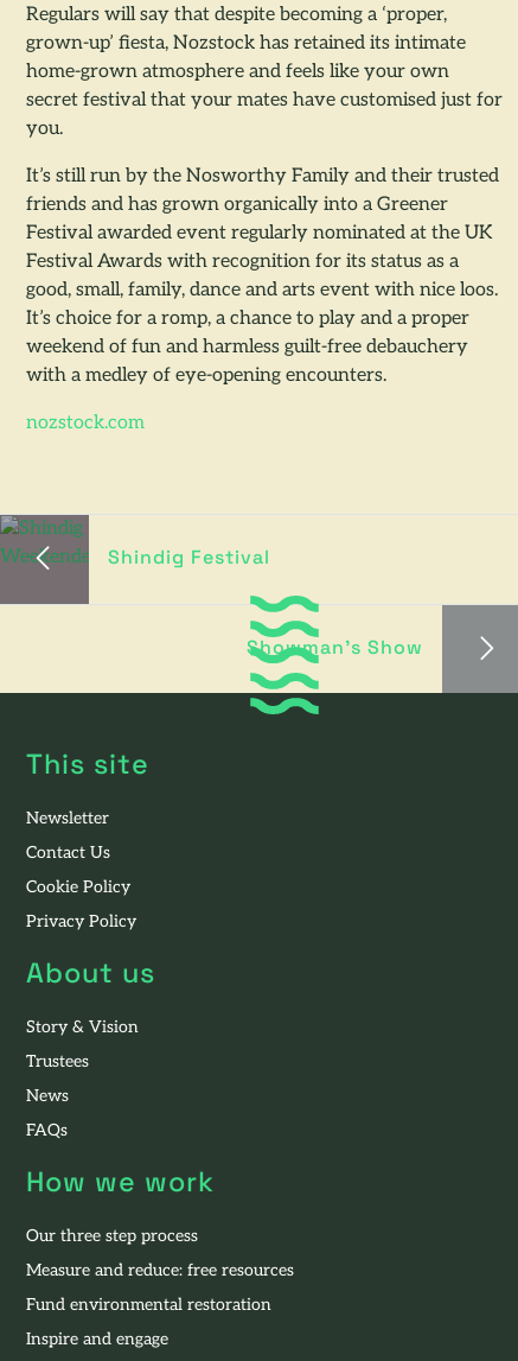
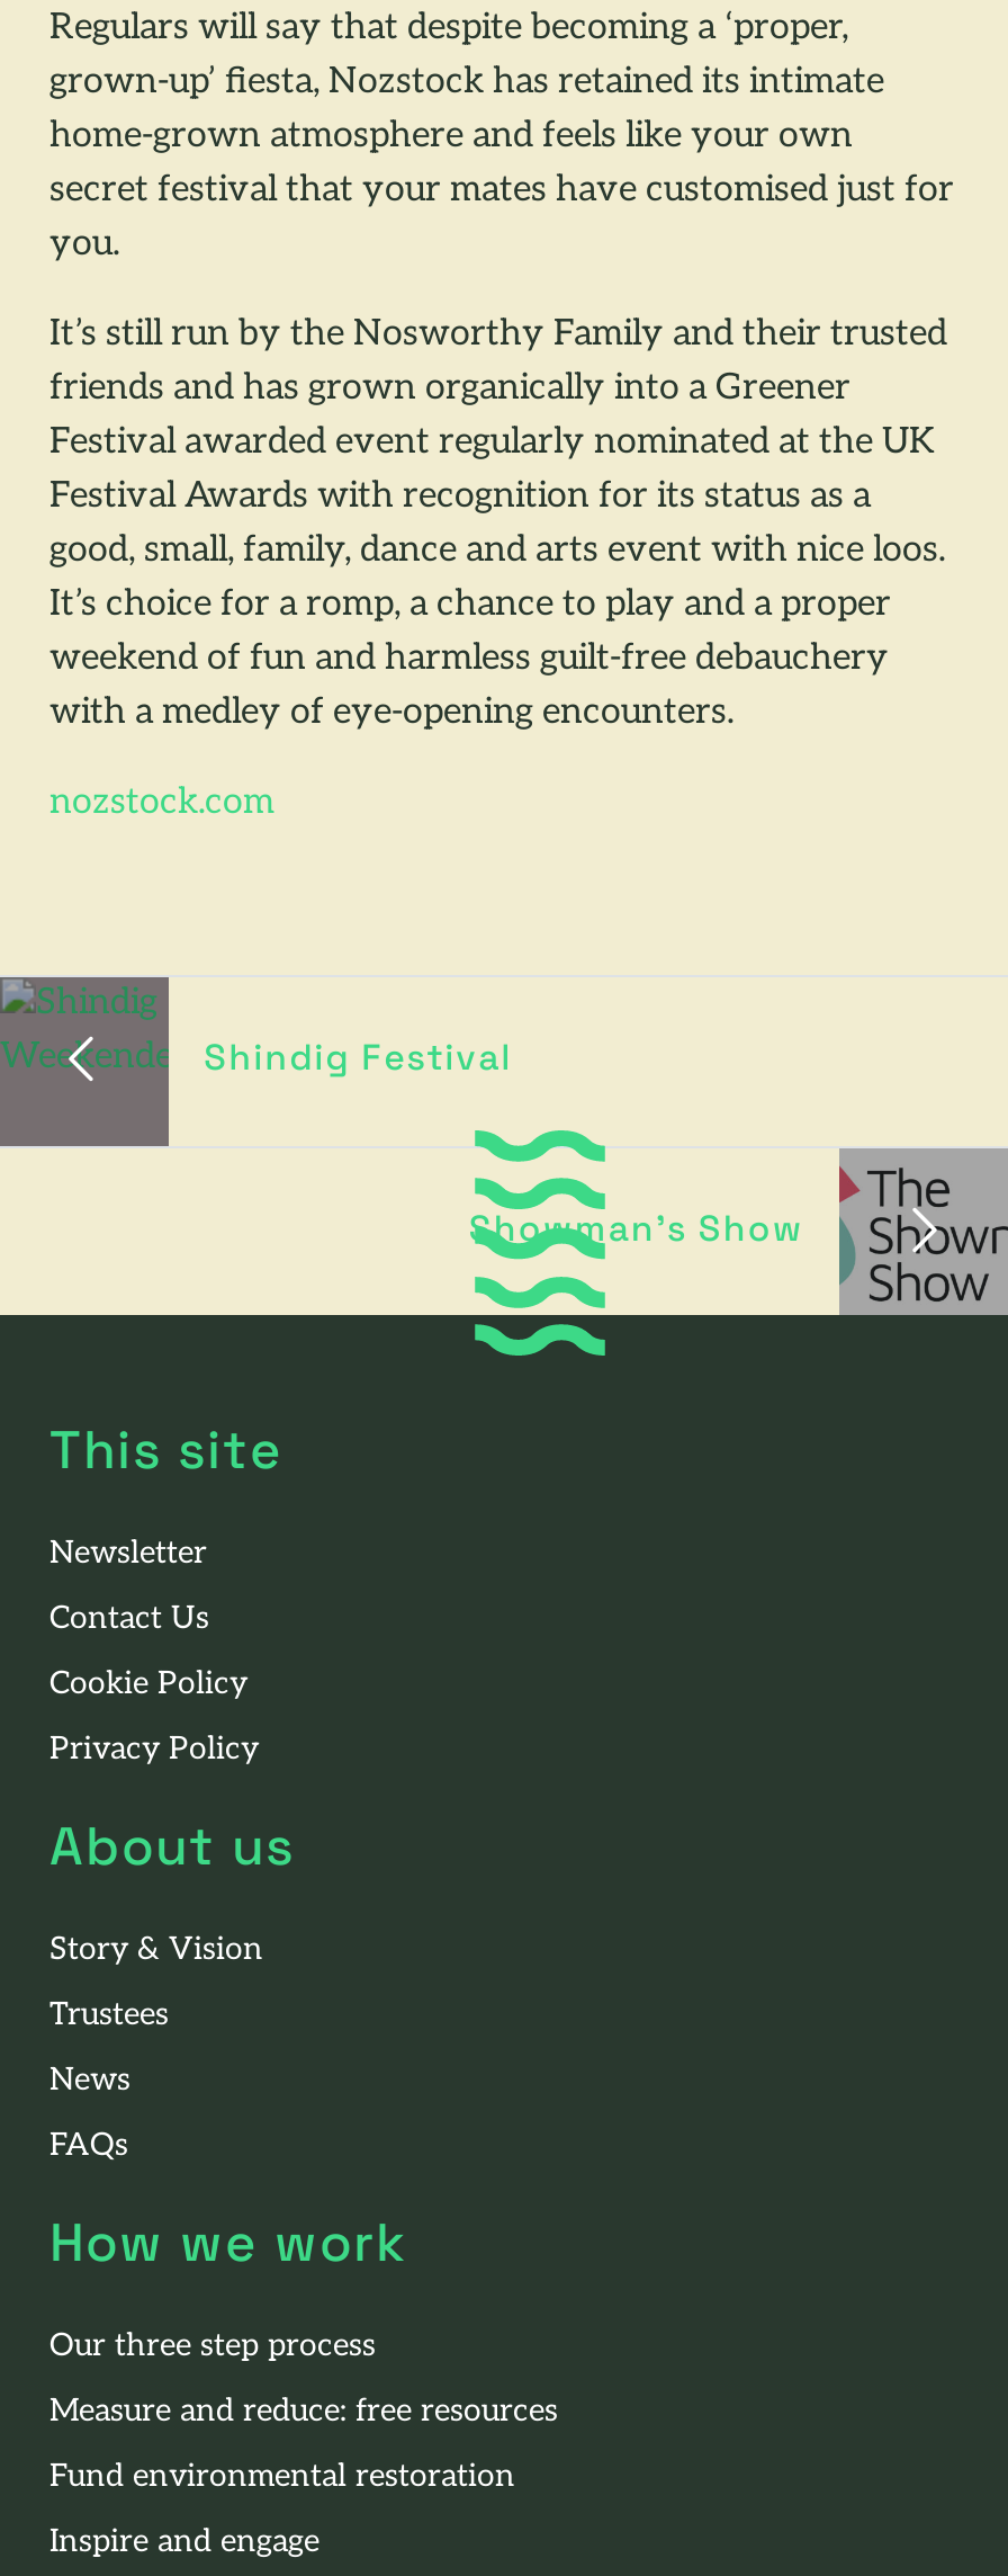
none -> [839,1155,1001,1311] [image]

